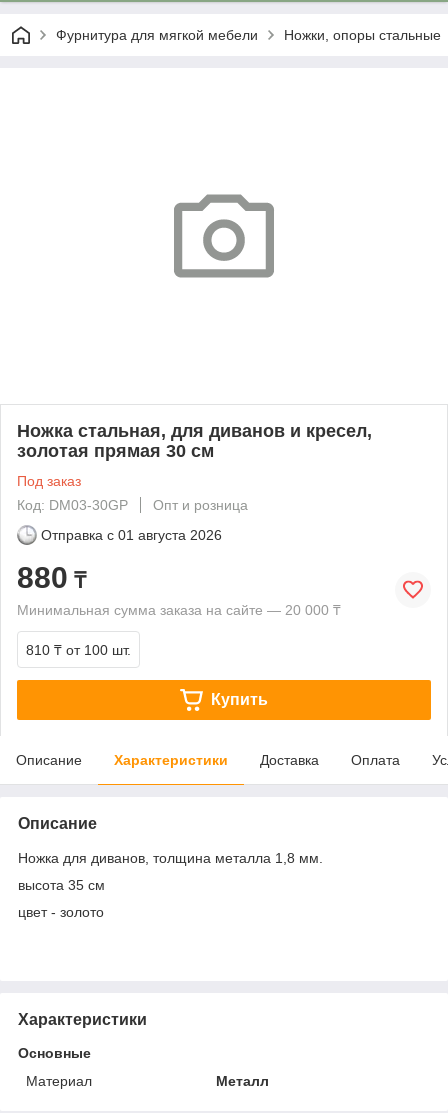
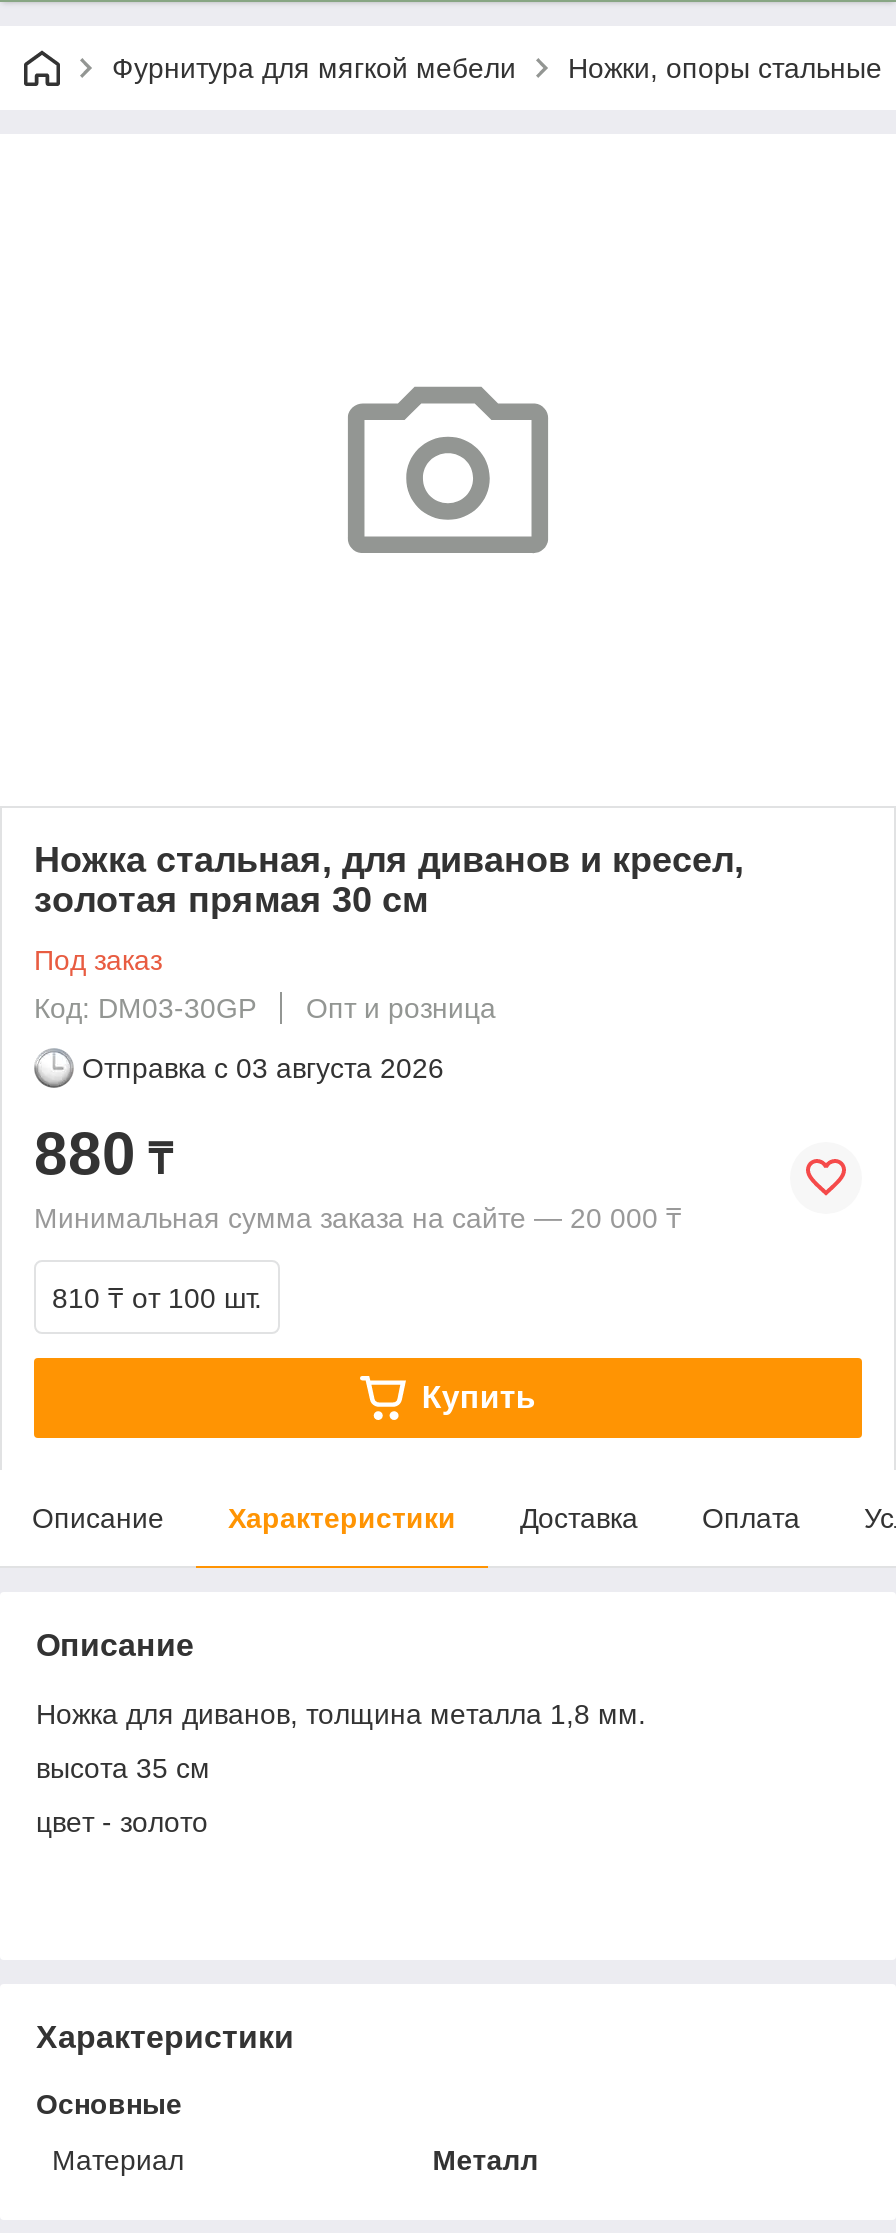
[41,527,222,543] Отправка с 01 августа 2026 -> [82,1052,444,1084] Отправка с 03 августа 2026

